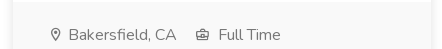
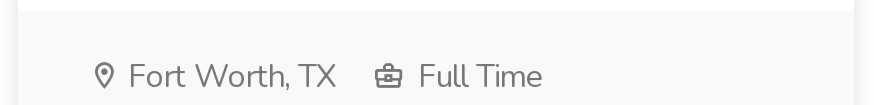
[64,24,177,46] Bakersfield, CA -> [120,55,336,99] Fort Worth, TX

